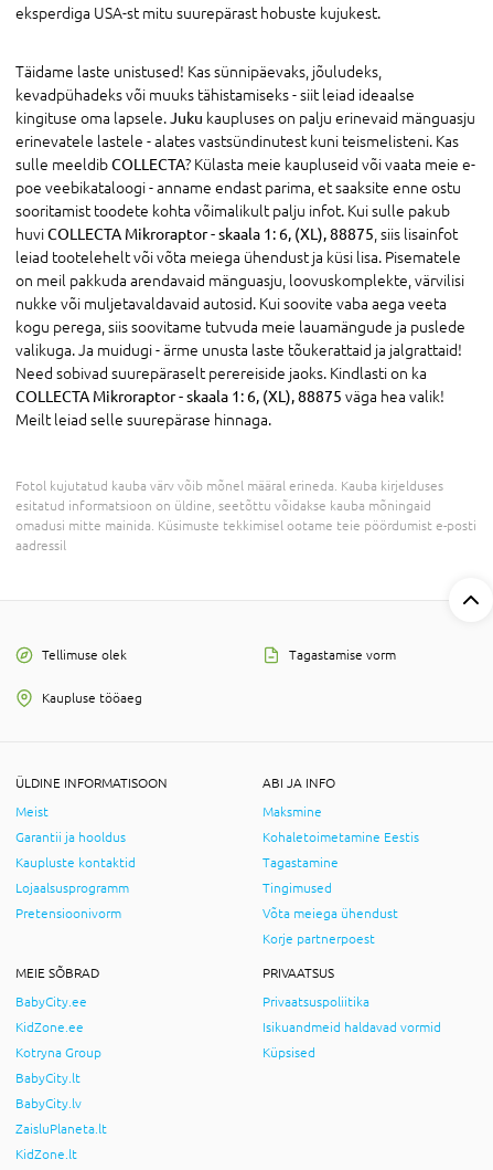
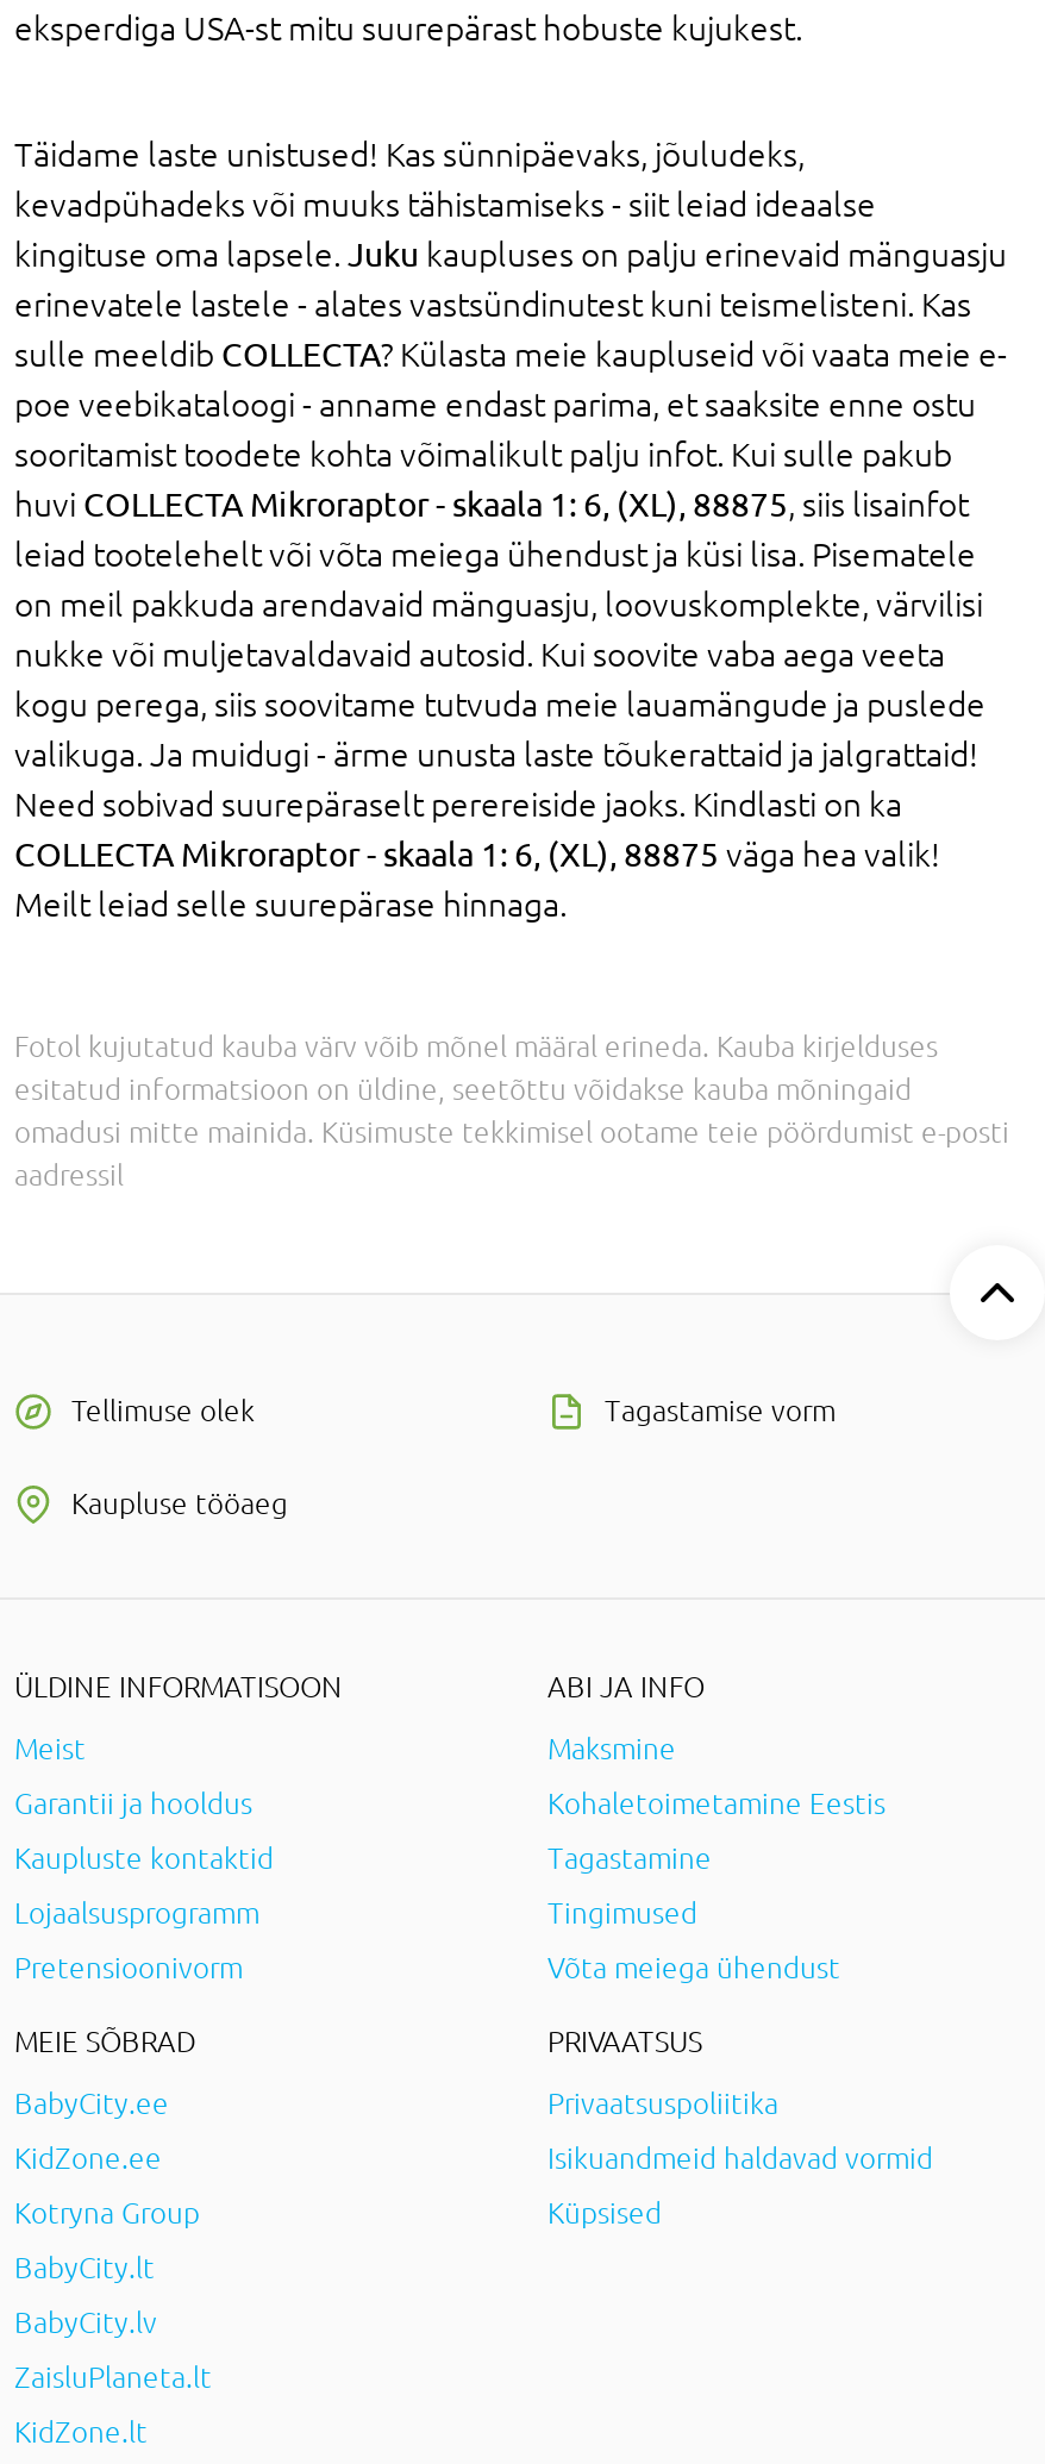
[262,932,375,947] Korje partnerpoest -> none

